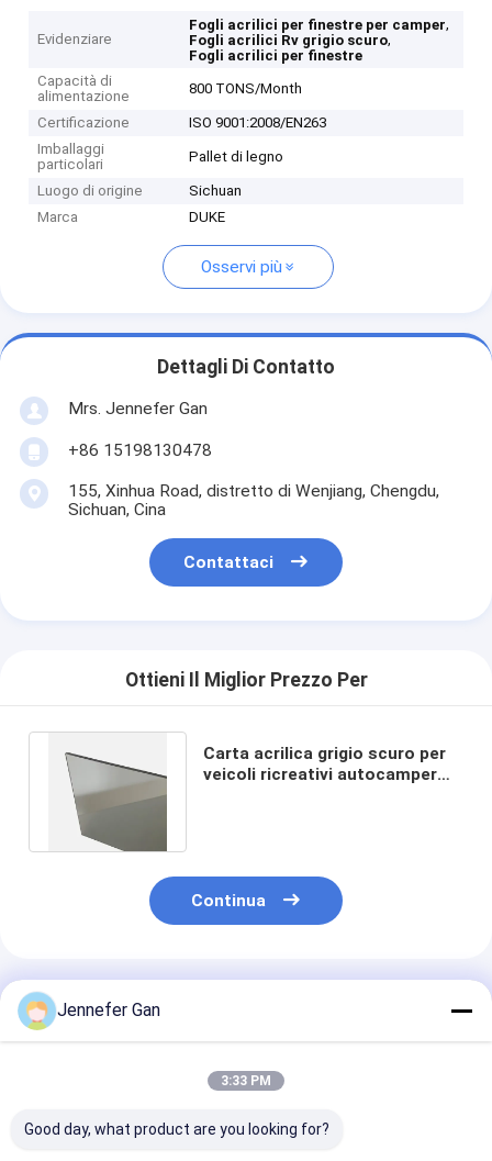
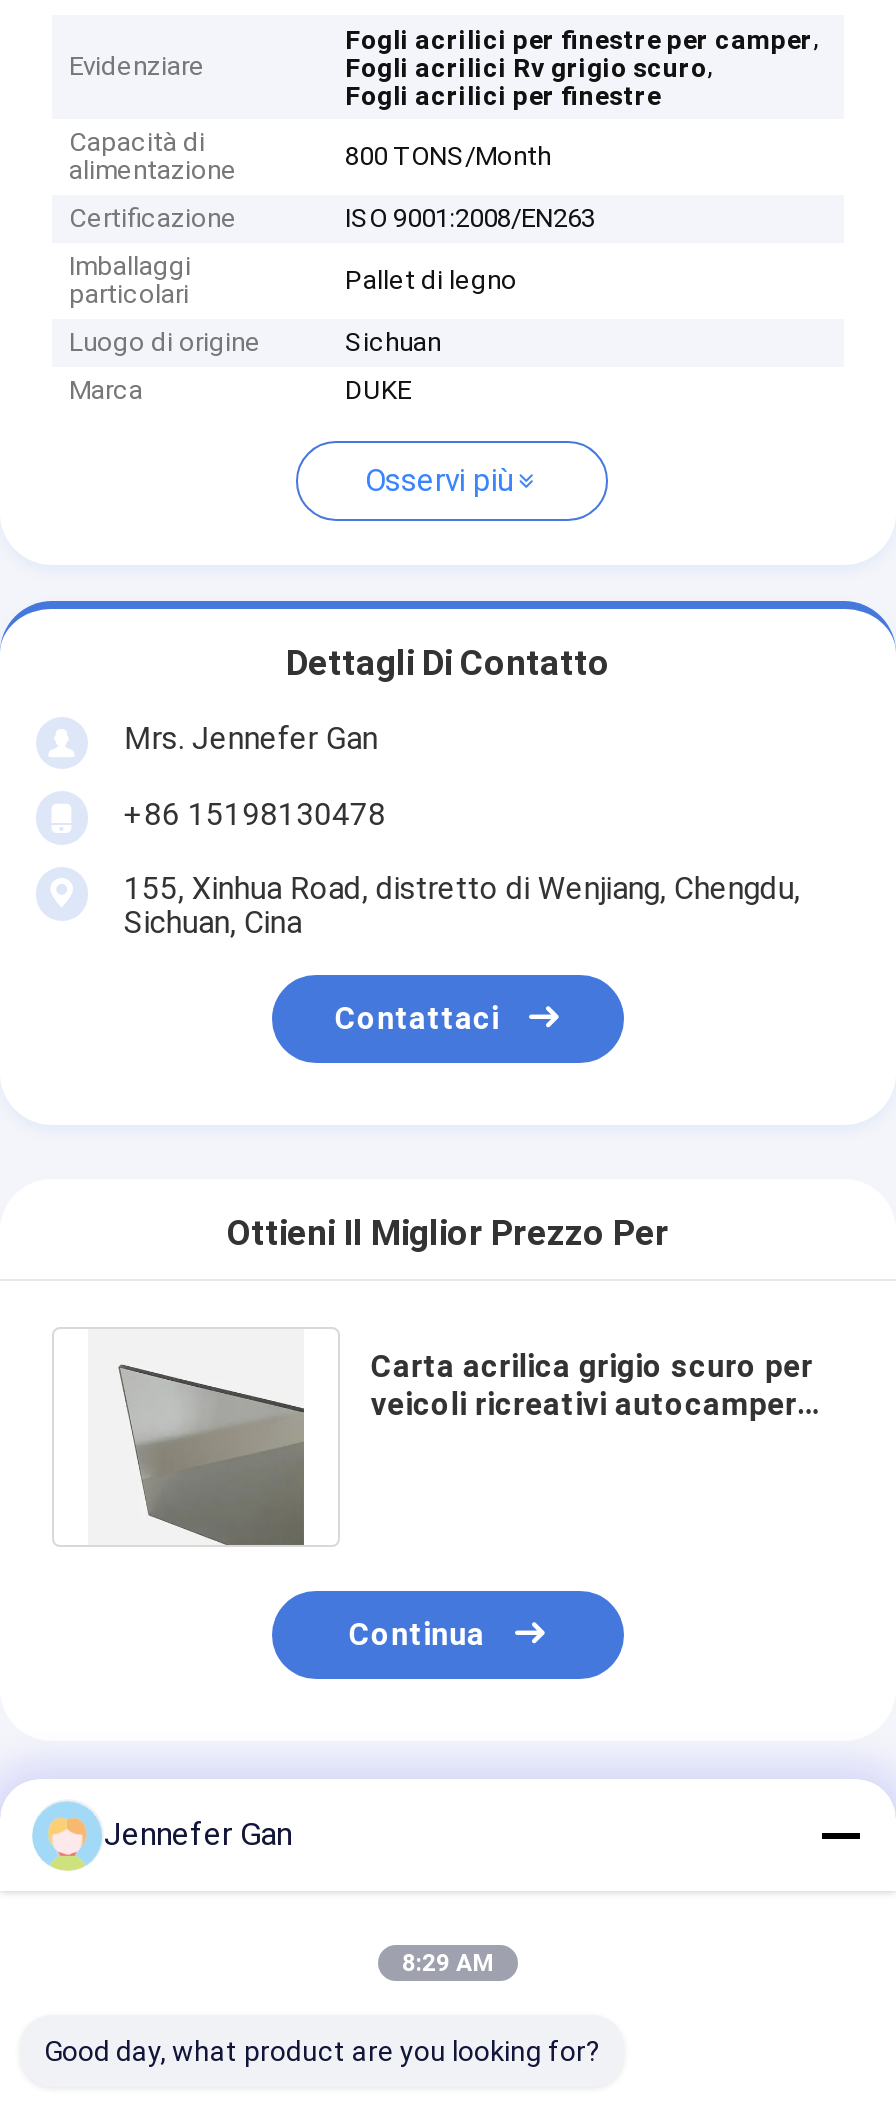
[221,1073,271,1089] 3:33 PM -> [402,1949,494,1977] 8:29 AM

